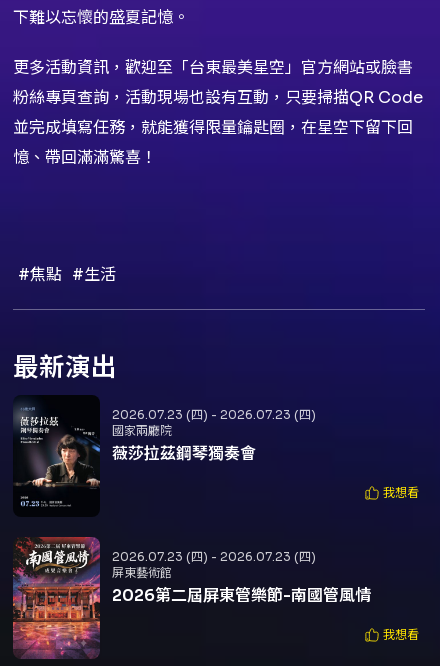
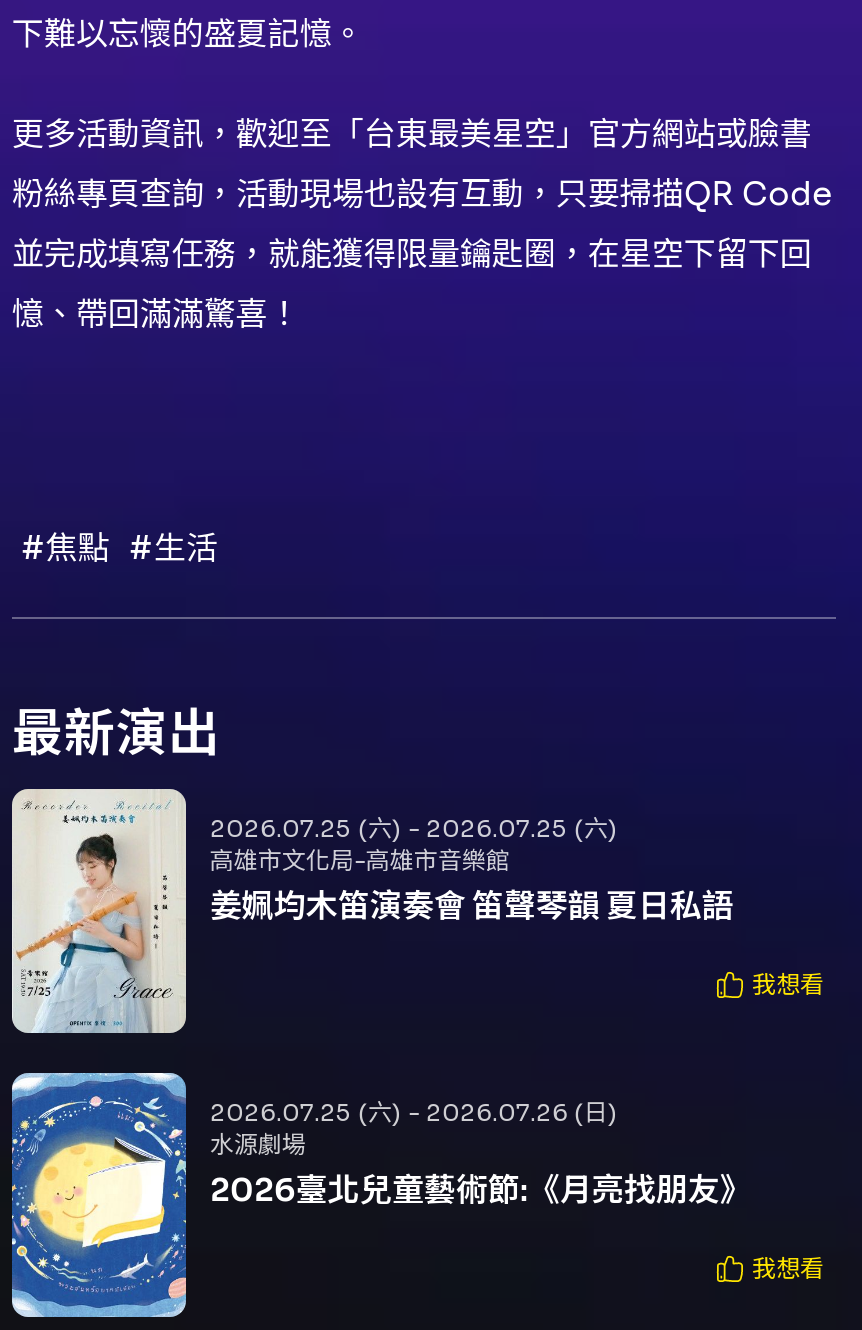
[13,395,316,517] [image] | 2026.07.23 (四) - 2026.07.23 (四) | 國家兩廳院 | 薇莎拉茲鋼琴獨奏會 -> [10,787,734,1035] [image] | 2026.07.25 (六) - 2026.07.25 (六) | 高雄市文化局-高雄市音樂館 | 姜姵均木笛演奏會 笛聲琴韻 夏日私語
[12,536,371,660] [image] | 2026.07.23 (四) - 2026.07.23 (四) | 屏東藝術館 | 2026第二屆屏東管樂節-南國管風情 -> [10,1071,752,1319] [image] | 2026.07.25 (六) - 2026.07.26 (日) | 水源劇場 | 2026臺北兒童藝術節:《月亮找朋友》

